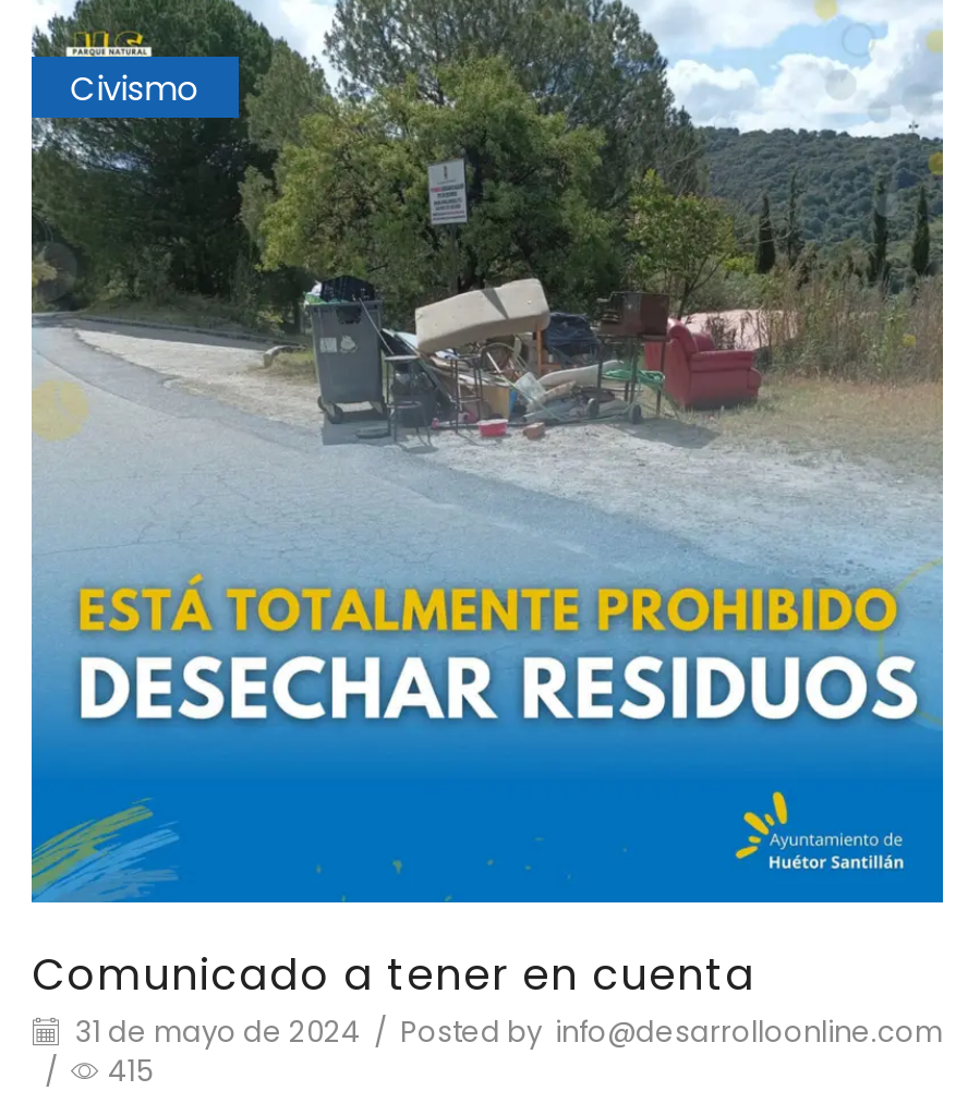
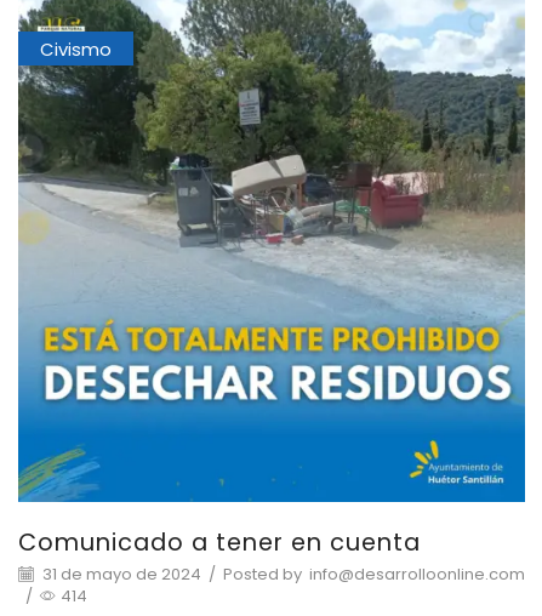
[108,1050,154,1092] 415 -> [61,584,87,607] 414

